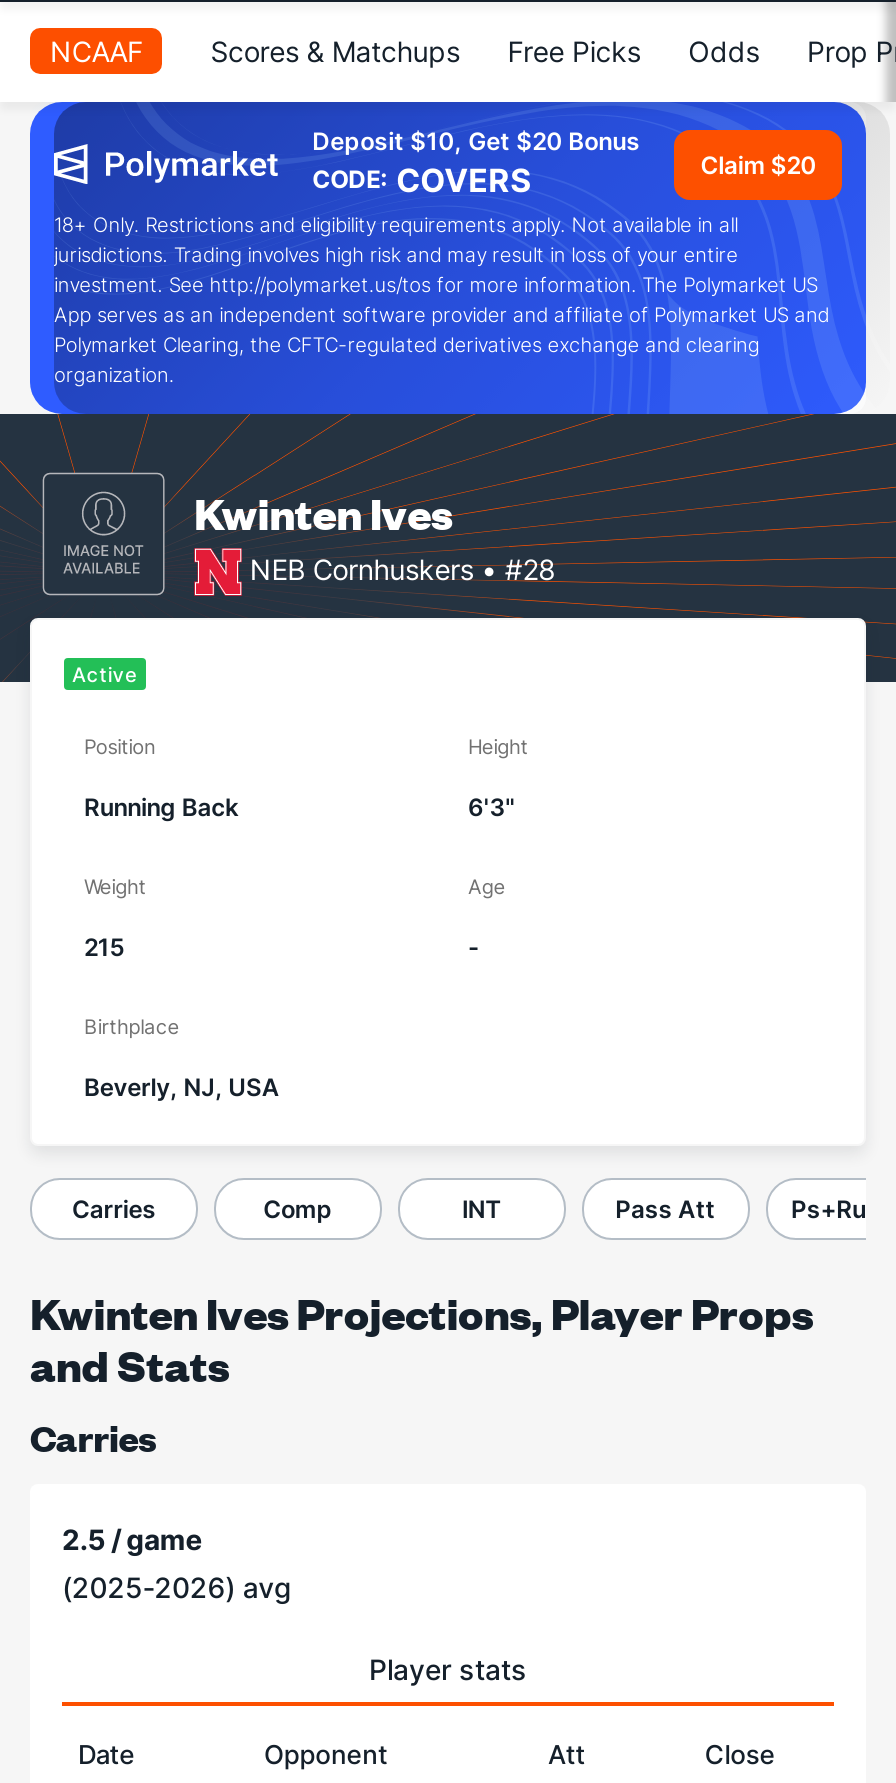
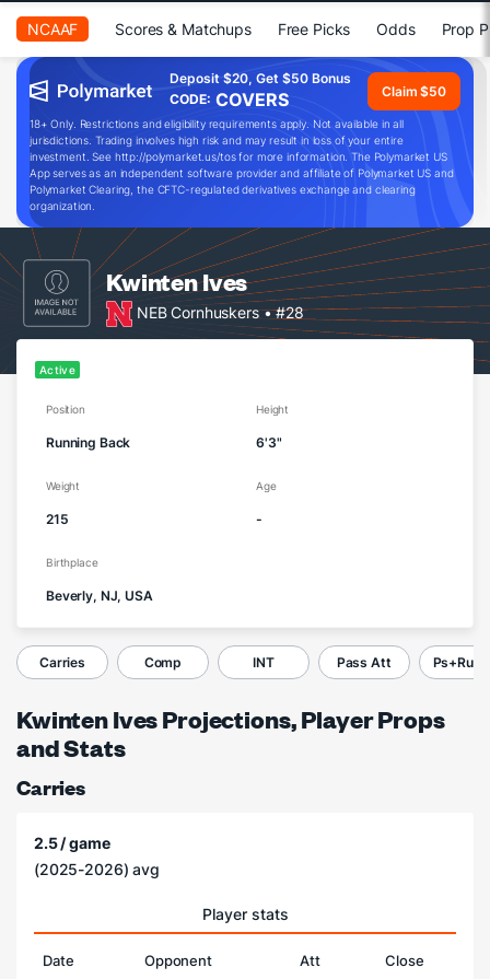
[312,126,640,156] Deposit $10, Get $20 Bonus -> [169,70,351,86] Deposit $20, Get $50 Bonus
[700,149,816,179] Claim $20 -> [382,83,446,99] Claim $50

